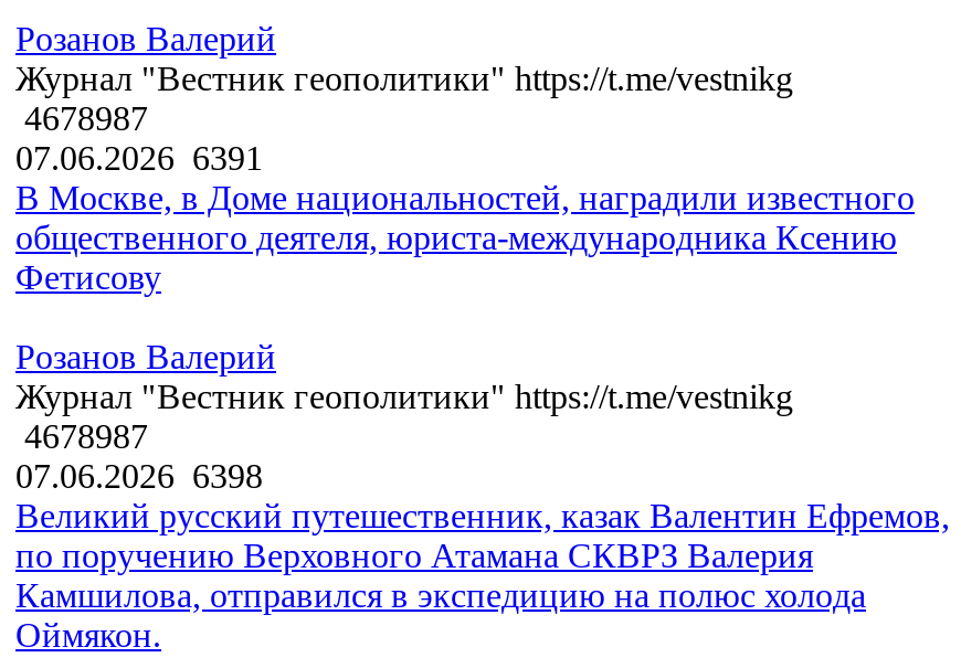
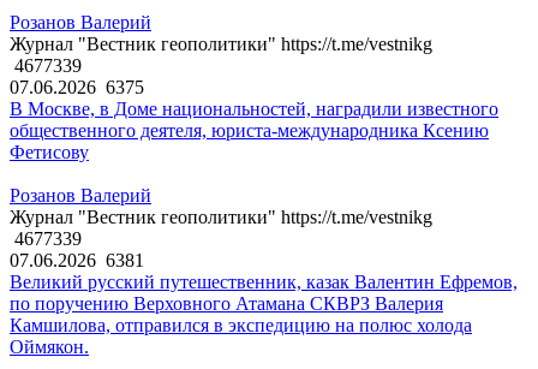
[15,100,148,137] 4678987 -> [10,56,82,76] 4677339
[15,140,263,177] 07.06.2026 6391 -> [10,77,144,98] 07.06.2026 6375
[15,418,148,455] 4678987 -> [10,229,82,249] 4677339
[15,458,263,495] 07.06.2026 6398 -> [10,250,144,271] 07.06.2026 6381

